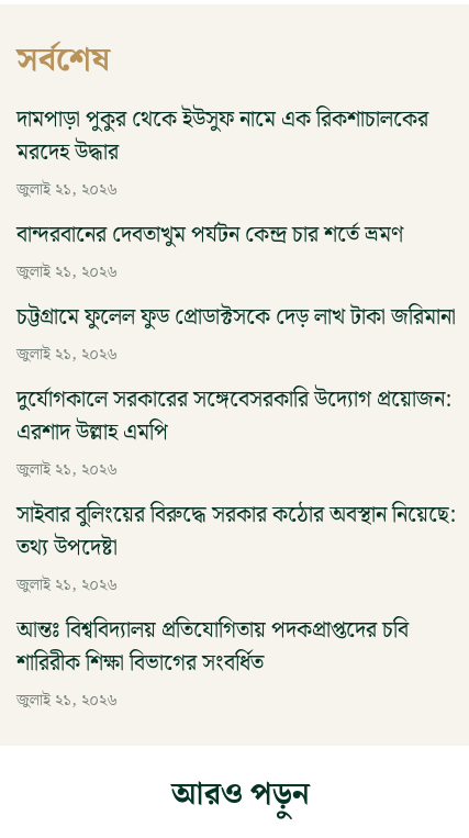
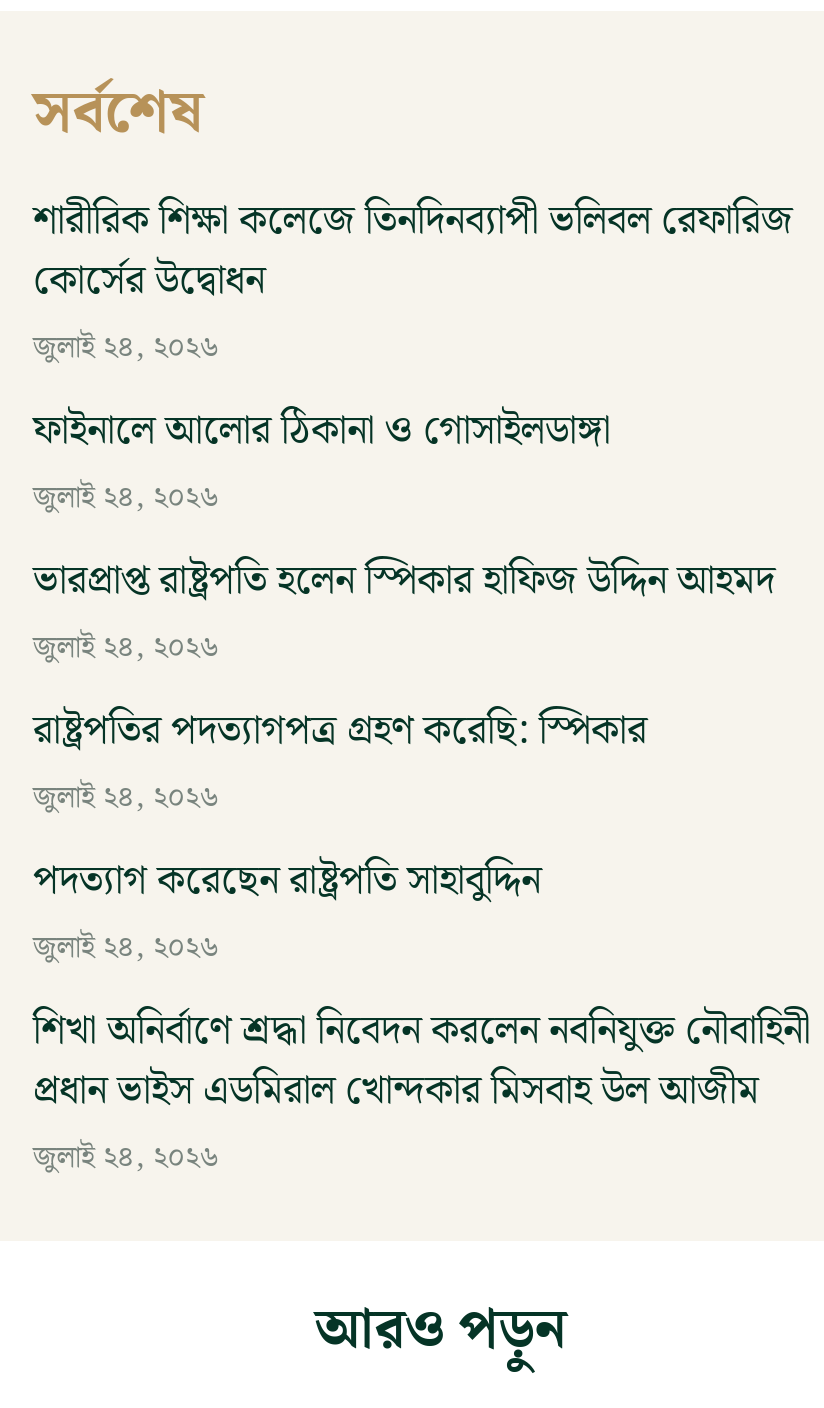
[16,102,456,714] দামপাড়া পুকুর থেকে ইউসুফ নামে এক রিকশাচালকের | মরদেহ উদ্ধার | জুলাই ২১, ২০২৬ | বান্দরবানের দেবতাখুম পর্যটন কেন্দ্র চার শর্তে ভ্রমণ | জুলাই ২১, ২০২৬ | চট্টগ্রামে ফুলেল ফুড প্রোডাক্টসকে দেড় লাখ টাকা জরিমানা | জুলাই ২১, ২০২৬ | দুর্যোগকালে সরকারের সঙ্গেবেসরকারি উদ্যোগ প্রয়োজন: | এরশাদ উল্লাহ এমপি | জুলাই ২১, ২০২৬ | সাইবার বুলিংয়ের বিরুদ্ধে সরকার কঠোর অবস্থান নিয়েছে: | তথ্য উপদেষ্টা | জুলাই ২১, ২০২৬ | আন্তঃ বিশ্ববিদ্যালয় প্রতিযোগিতায় পদকপ্রাপ্তদের চবি | শারিরীক শিক্ষা বিভাগের সংবর্ধিত | জুলাই ২১, ২০২৬ -> [33,189,811,1183] শারীরিক শিক্ষা কলেজে তিনদিনব্যাপী ভলিবল রেফারিজ | কোর্সের উদ্বোধন | জুলাই ২৪, ২০২৬ | ফাইনালে আলোর ঠিকানা ও গোসাইলডাঙ্গা | জুলাই ২৪, ২০২৬ | ভারপ্রাপ্ত রাষ্ট্রপতি হলেন স্পিকার হাফিজ উদ্দিন আহমদ | জুলাই ২৪, ২০২৬ | রাষ্ট্রপতির পদত্যাগপত্র গ্রহণ করেছি: স্পিকার | জুলাই ২৪, ২০২৬ | পদত্যাগ করেছেন রাষ্ট্রপতি সাহাবুদ্দিন | জুলাই ২৪, ২০২৬ | শিখা অনির্বাণে শ্রদ্ধা নিবেদন করলেন নবনিযুক্ত নৌবাহিনী | প্রধান ভাইস এডমিরাল খোন্দকার মিসবাহ উল আজীম | জুলাই ২৪, ২০২৬

